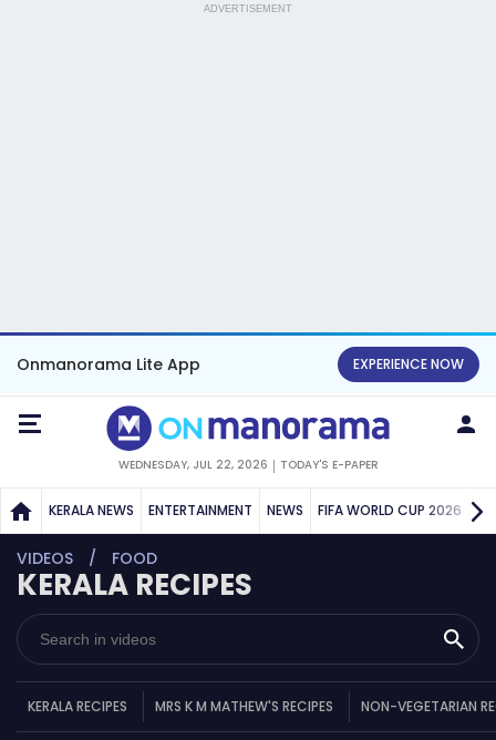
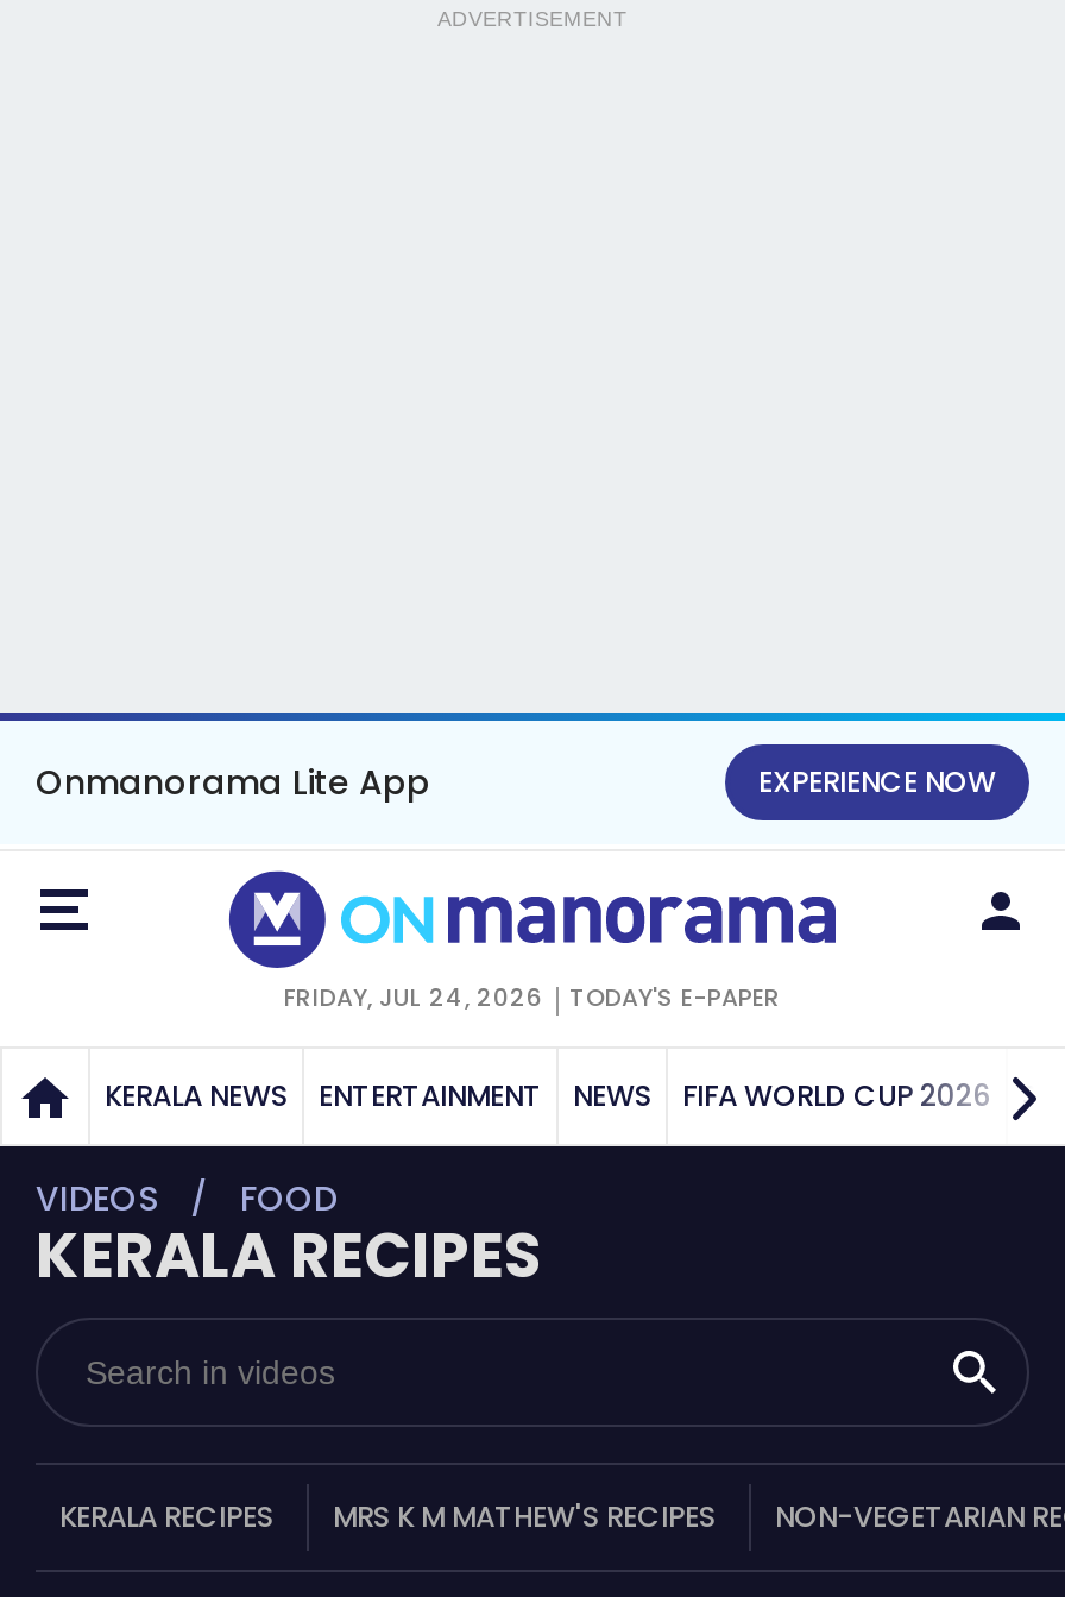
[118,456,267,473] WEDNESDAY, JUL 22, 2026 -> [284,980,543,1015] FRIDAY, JUL 24, 2026

